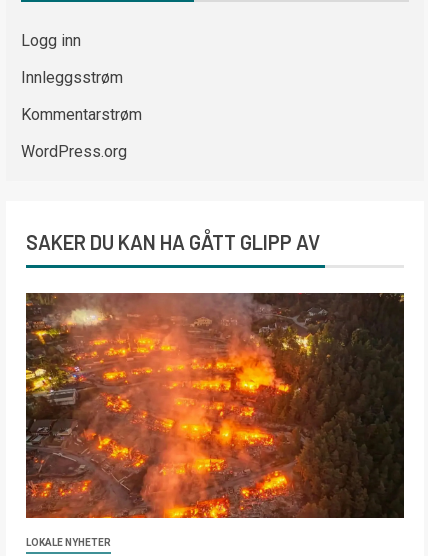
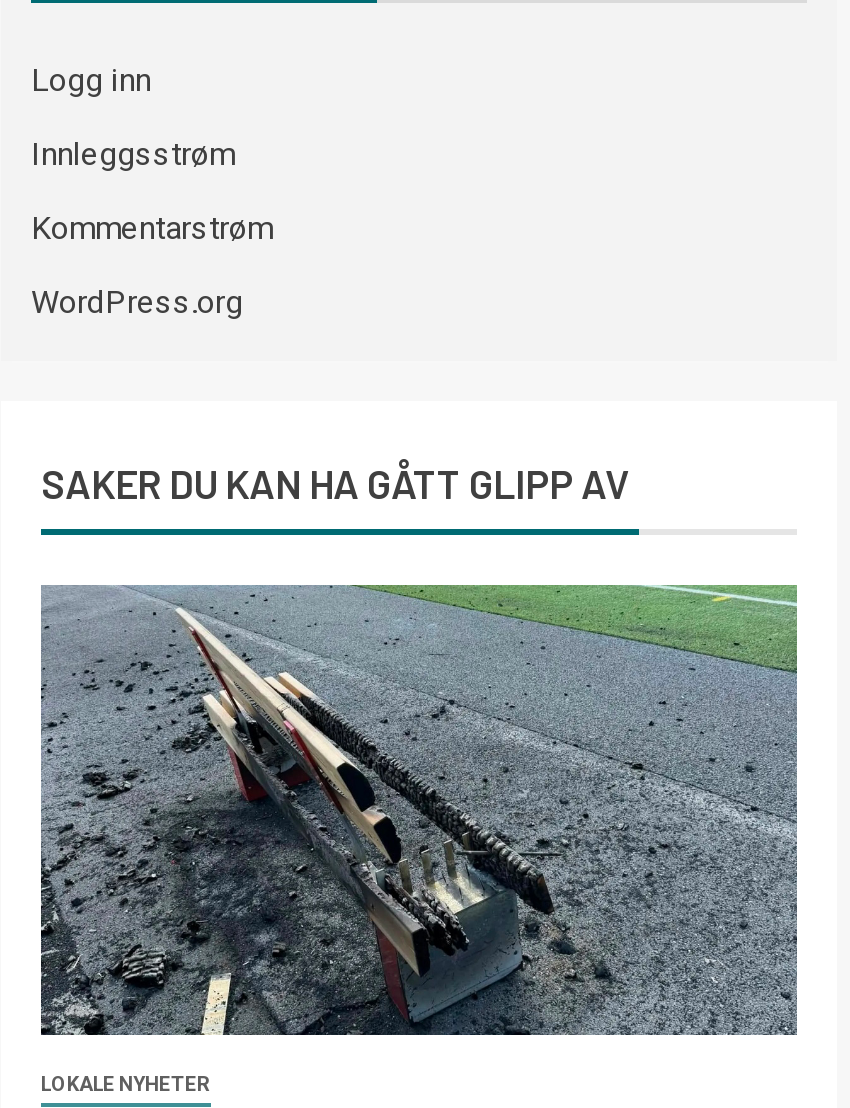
[25,292,405,519] [image] -> [39,583,799,1037] [image]

